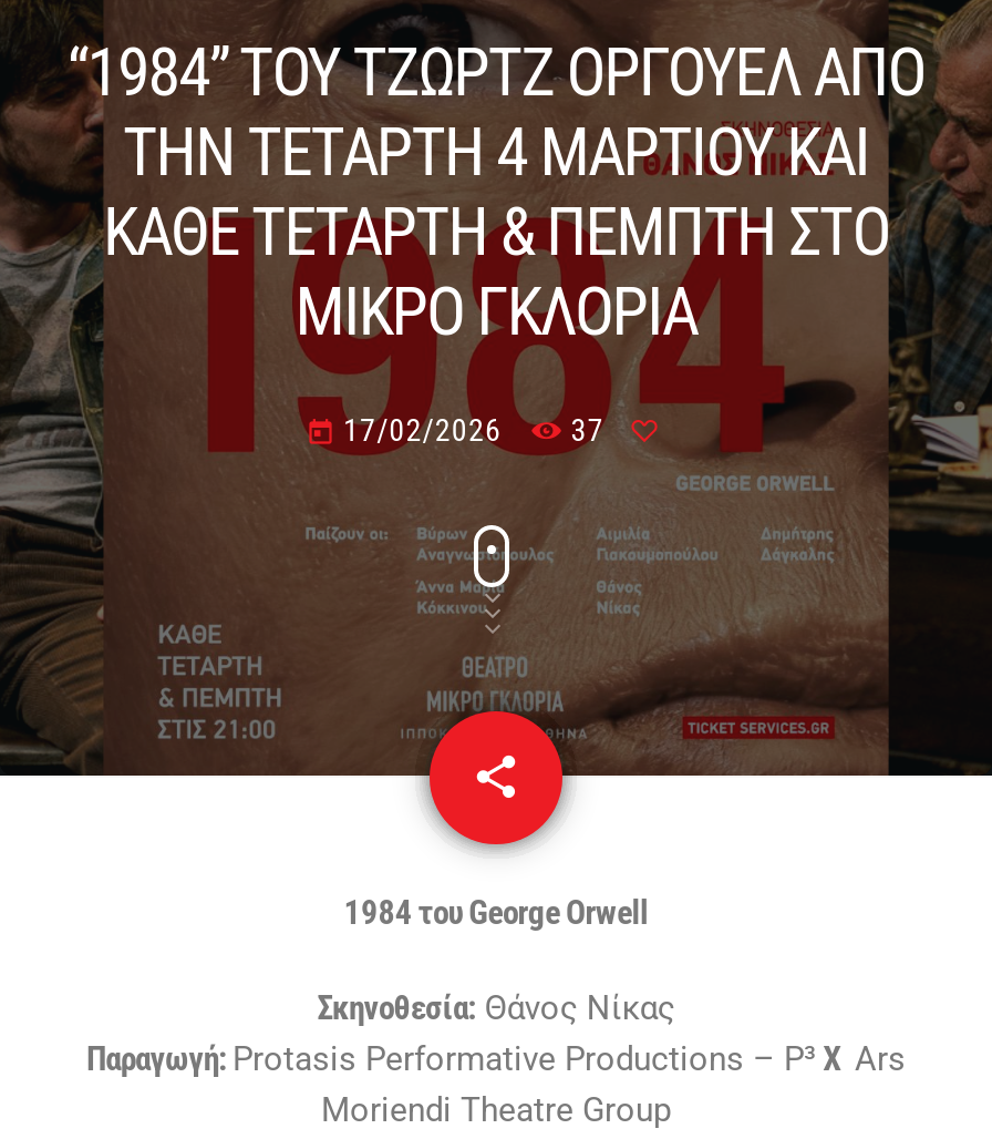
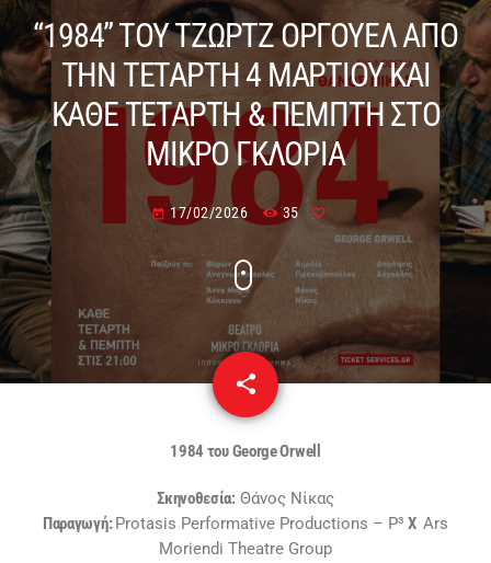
[571,412,612,447] 37 -> [282,204,303,221] 35

